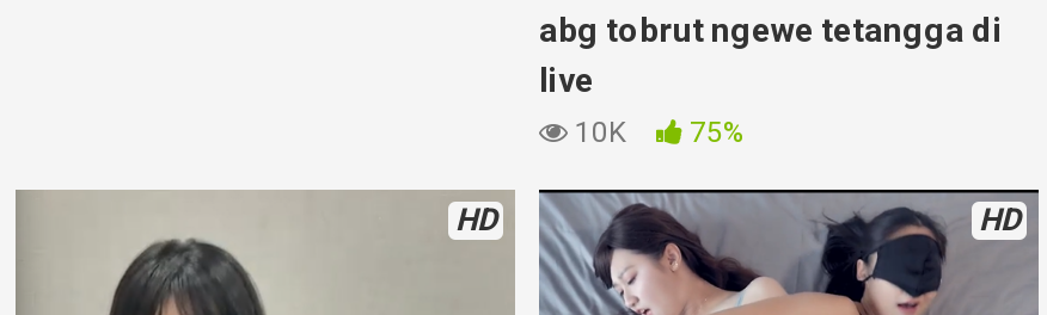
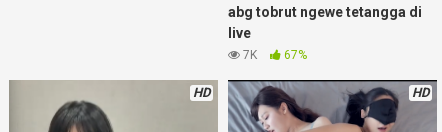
[568,116,745,149] 10K | 75% -> [240,48,307,62] 7K | 67%

